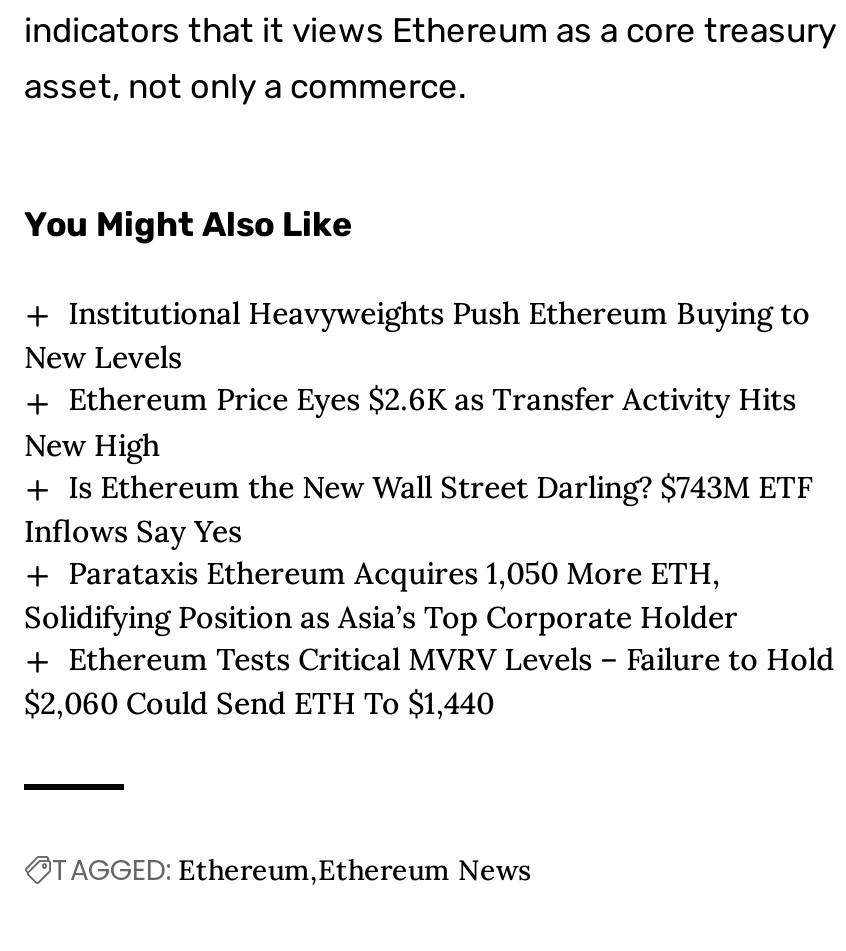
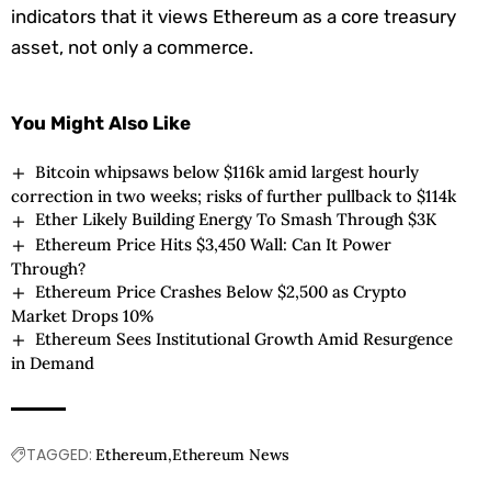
[24,294,834,723] Institutional Heavyweights Push Ethereum Buying to | New Levels | Ethereum Price Eyes $2.6K as Transfer Activity Hits | New High | Is Ethereum the New Wall Street Darling? $743M ETF | Inflows Say Yes | Parataxis Ethereum Acquires 1,050 More ETH, | Solidifying Position as Asia’s Top Corporate Holder | Ethereum Tests Critical MVRV Levels – Failure to Hold | $2,060 Could Send ETH To $1,440 -> [11,161,456,374] Bitcoin whipsaws below $116k amid largest hourly | correction in two weeks; risks of further pullback to $114k | Ether Likely Building Energy To Smash Through $3K | Ethereum Price Hits $3,450 Wall: Can It Power | Through? | Ethereum Price Crashes Below $2,500 as Crypto | Market Drops 10% | Ethereum Sees Institutional Growth Amid Resurgence | in Demand

